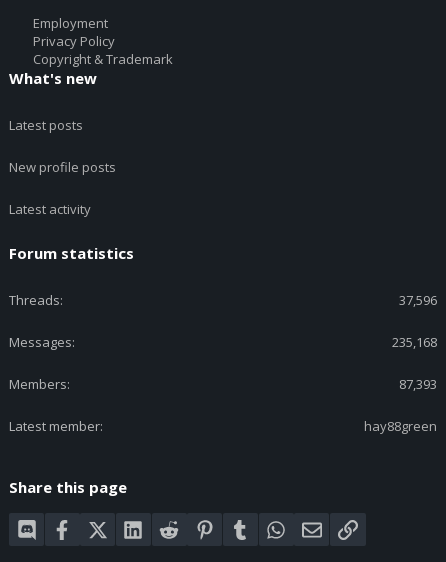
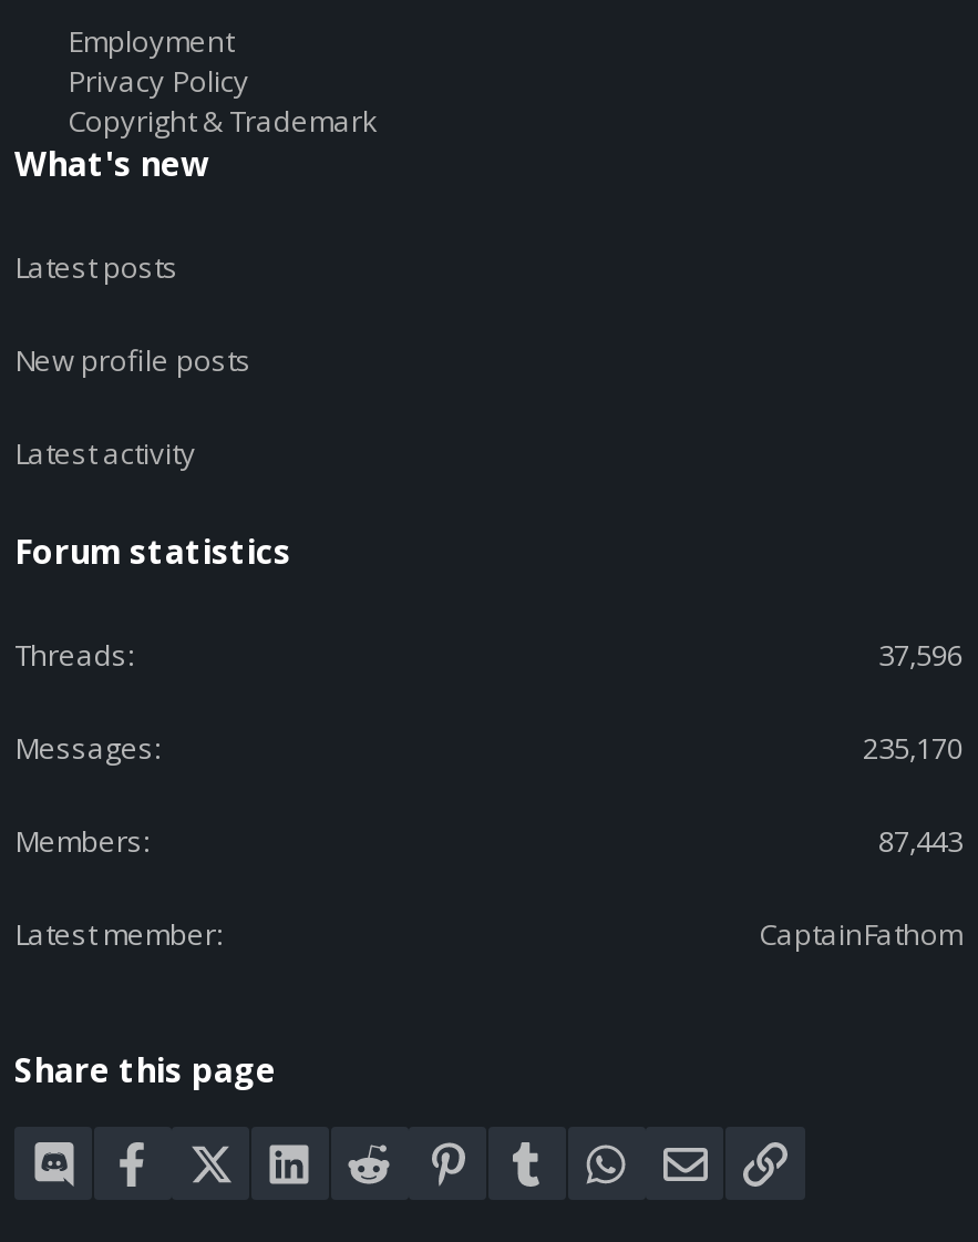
[392,333,437,351] 235,168 -> [863,727,962,767] 235,170
[399,375,437,393] 87,393 -> [878,820,962,860] 87,443
[364,417,437,435] hay88green -> [759,913,962,953] CaptainFathom

